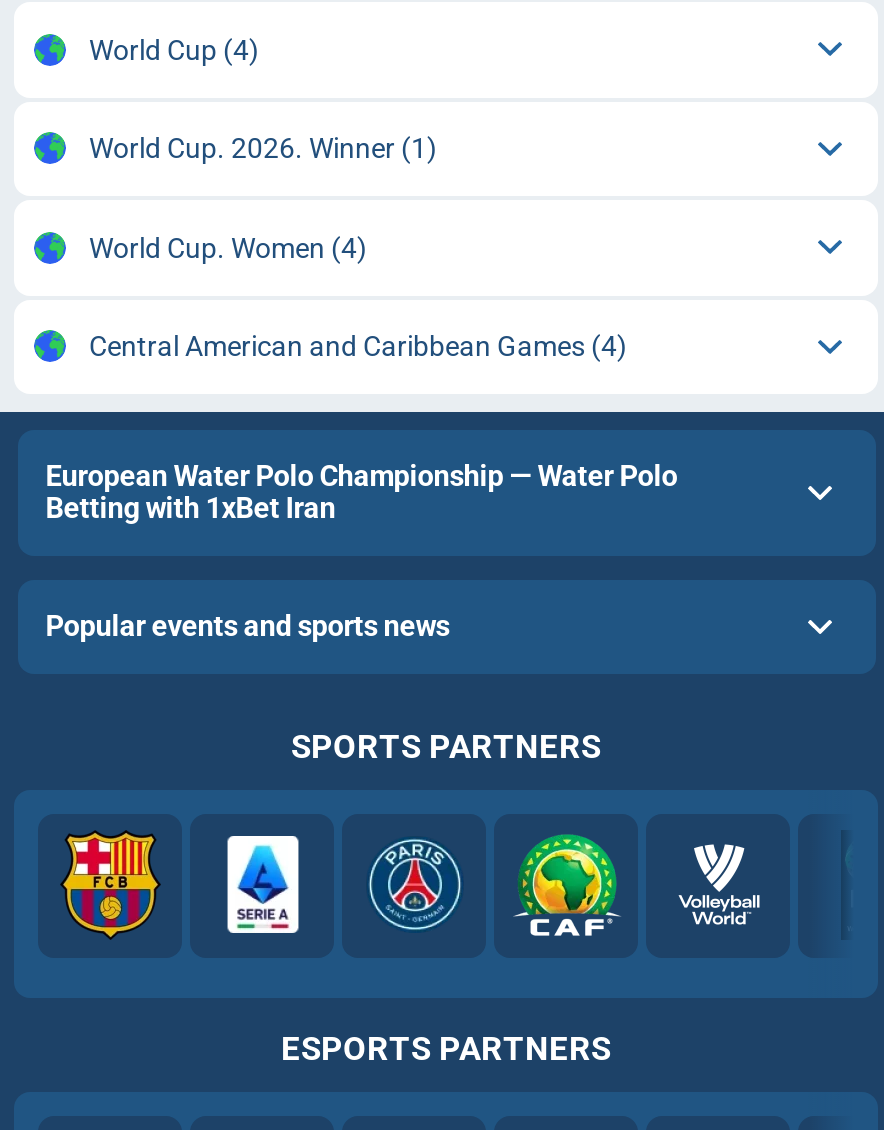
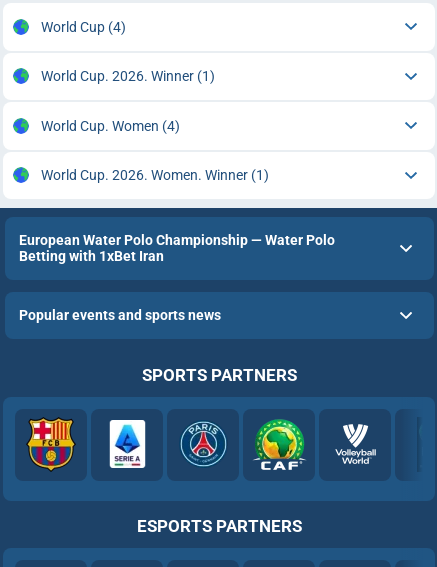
[89,330,627,362] Central American and Caribbean Games (4) -> [40,167,268,183] World Cup. 2026. Women. Winner (1)

